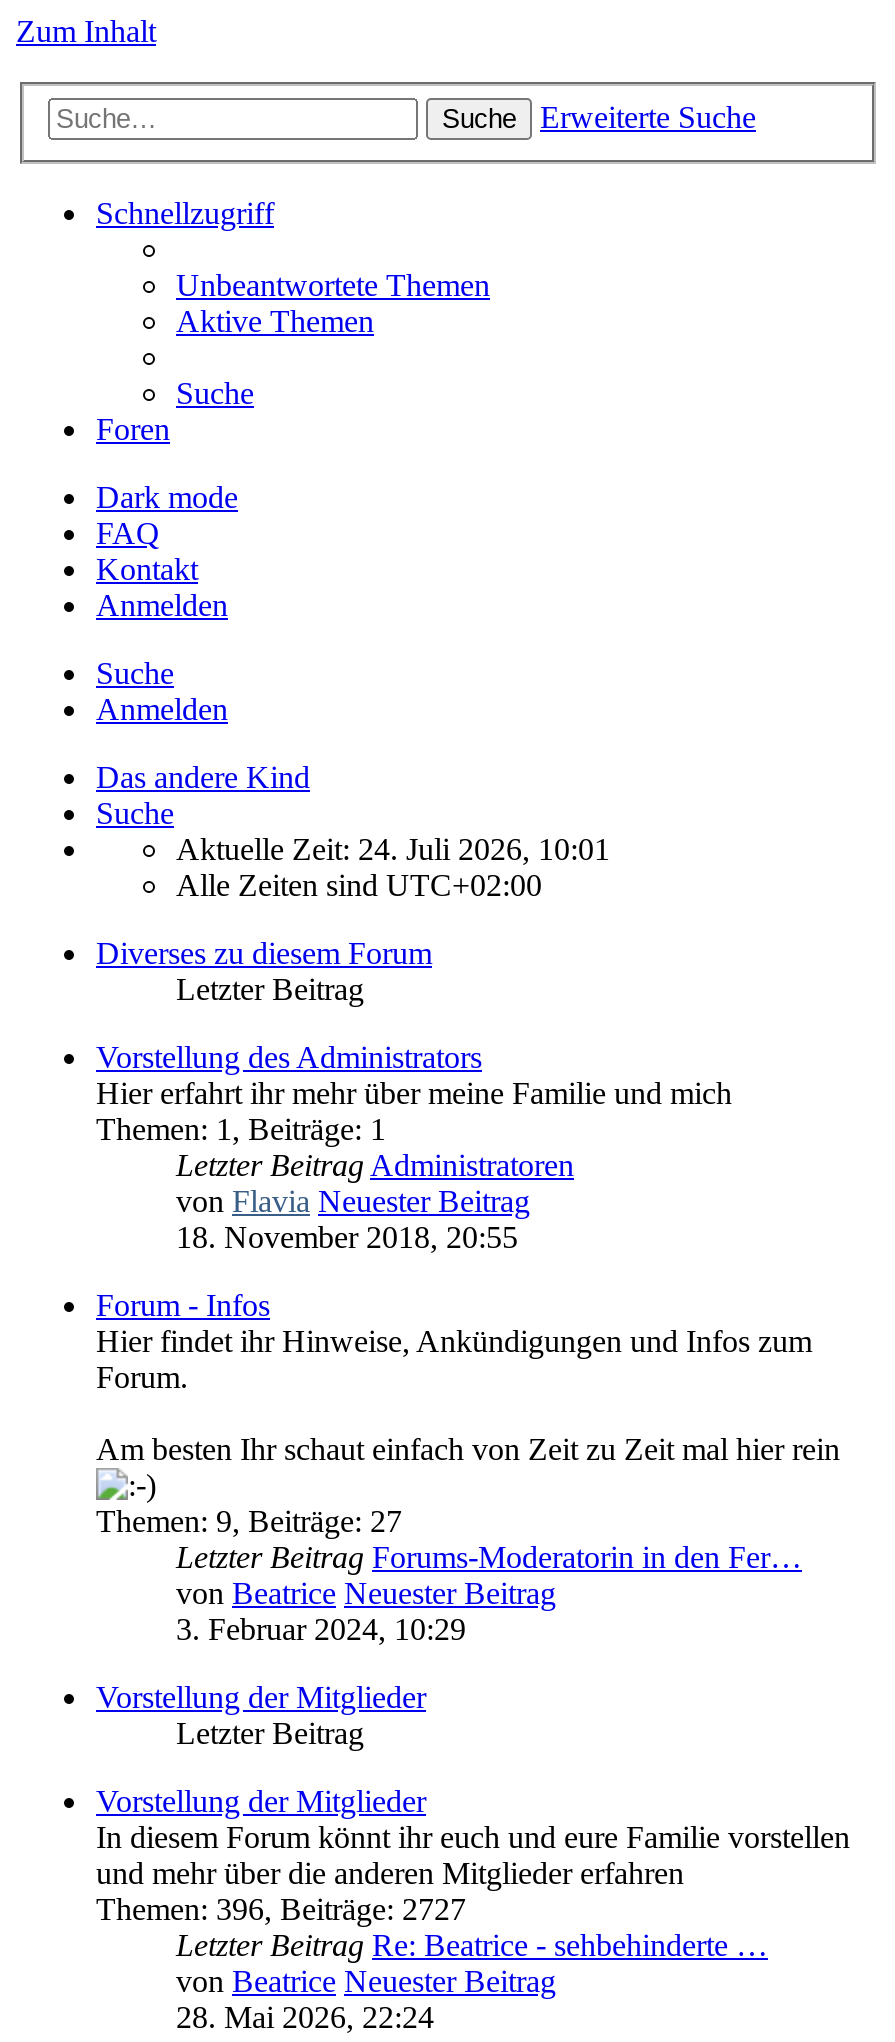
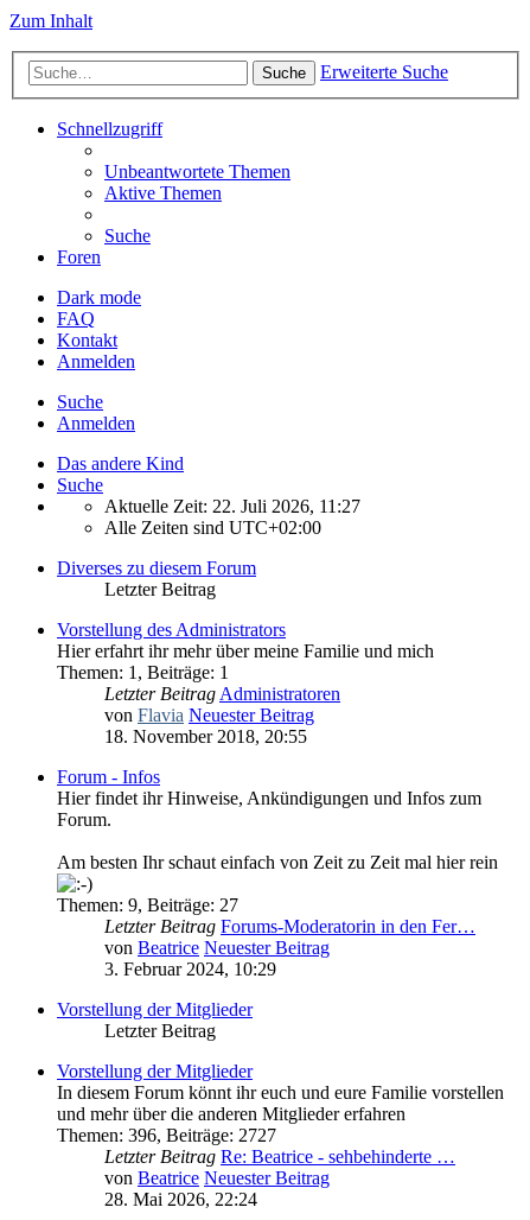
[176,831,610,865] Aktuelle Zeit: 24. Juli 2026, 10:01 -> [104,496,360,516] Aktuelle Zeit: 22. Juli 2026, 11:27

